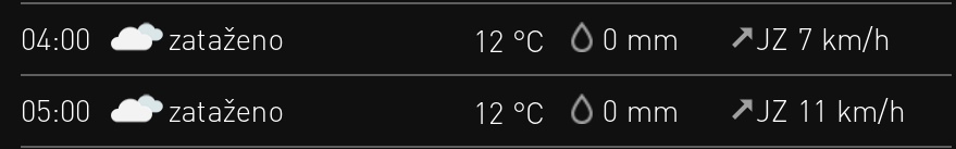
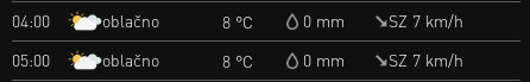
[168,17,545,58] zataženo | 12 °C -> [102,10,253,32] oblačno | 8 °C
[756,17,891,56] JZ 7 km/h -> [389,10,463,31] SZ 7 km/h
[168,89,545,130] zataženo | 12 °C -> [102,49,253,72] oblačno | 8 °C
[756,89,906,128] JZ 11 km/h -> [389,49,463,70] SZ 7 km/h

